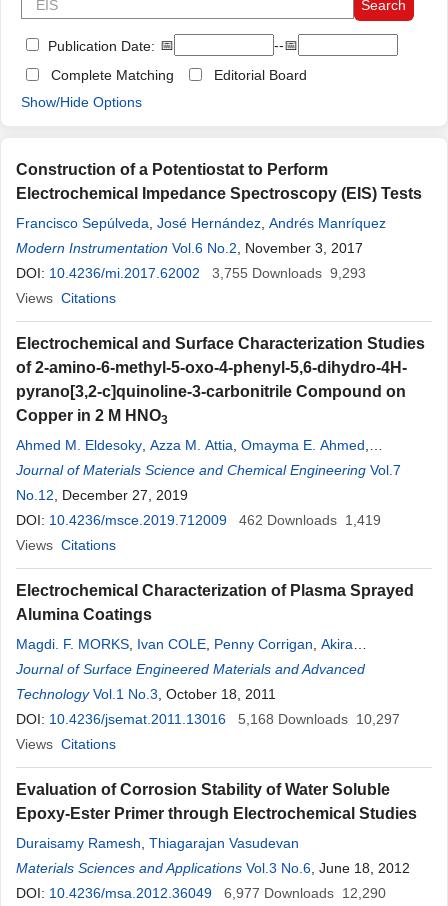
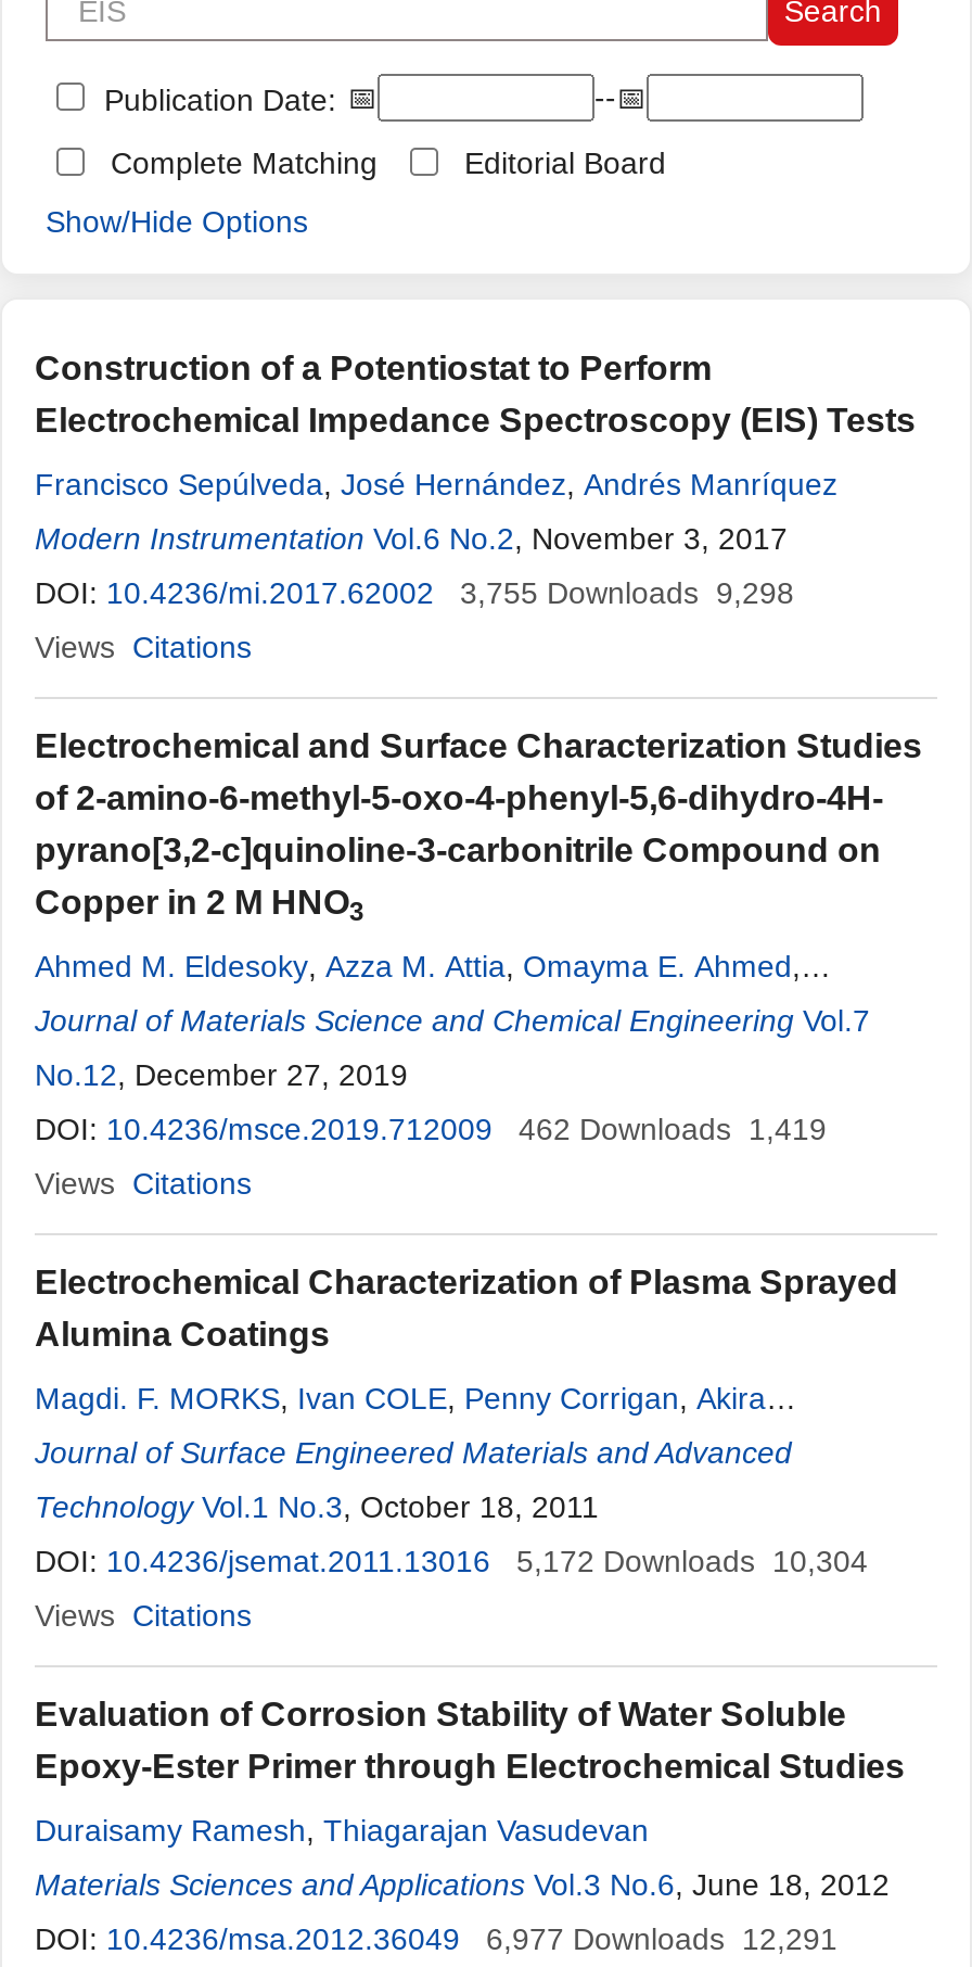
[16,265,366,281] DOI: 10.4236/mi.2017.62002 3,755 Downloads 9,293 -> [35,575,794,610] DOI: 10.4236/mi.2017.62002 3,755 Downloads 9,298
[16,711,400,727] DOI: 10.4236/jsemat.2011.13016 5,168 Downloads 10,297 -> [35,1544,868,1578] DOI: 10.4236/jsemat.2011.13016 5,172 Downloads 10,304
[16,885,386,901] DOI: 10.4236/msa.2012.36049 6,977 Downloads 12,290 -> [35,1921,837,1956] DOI: 10.4236/msa.2012.36049 6,977 Downloads 12,291

